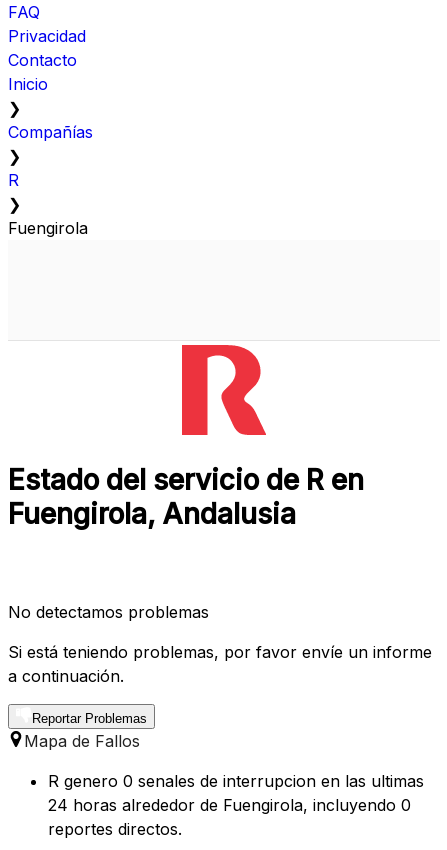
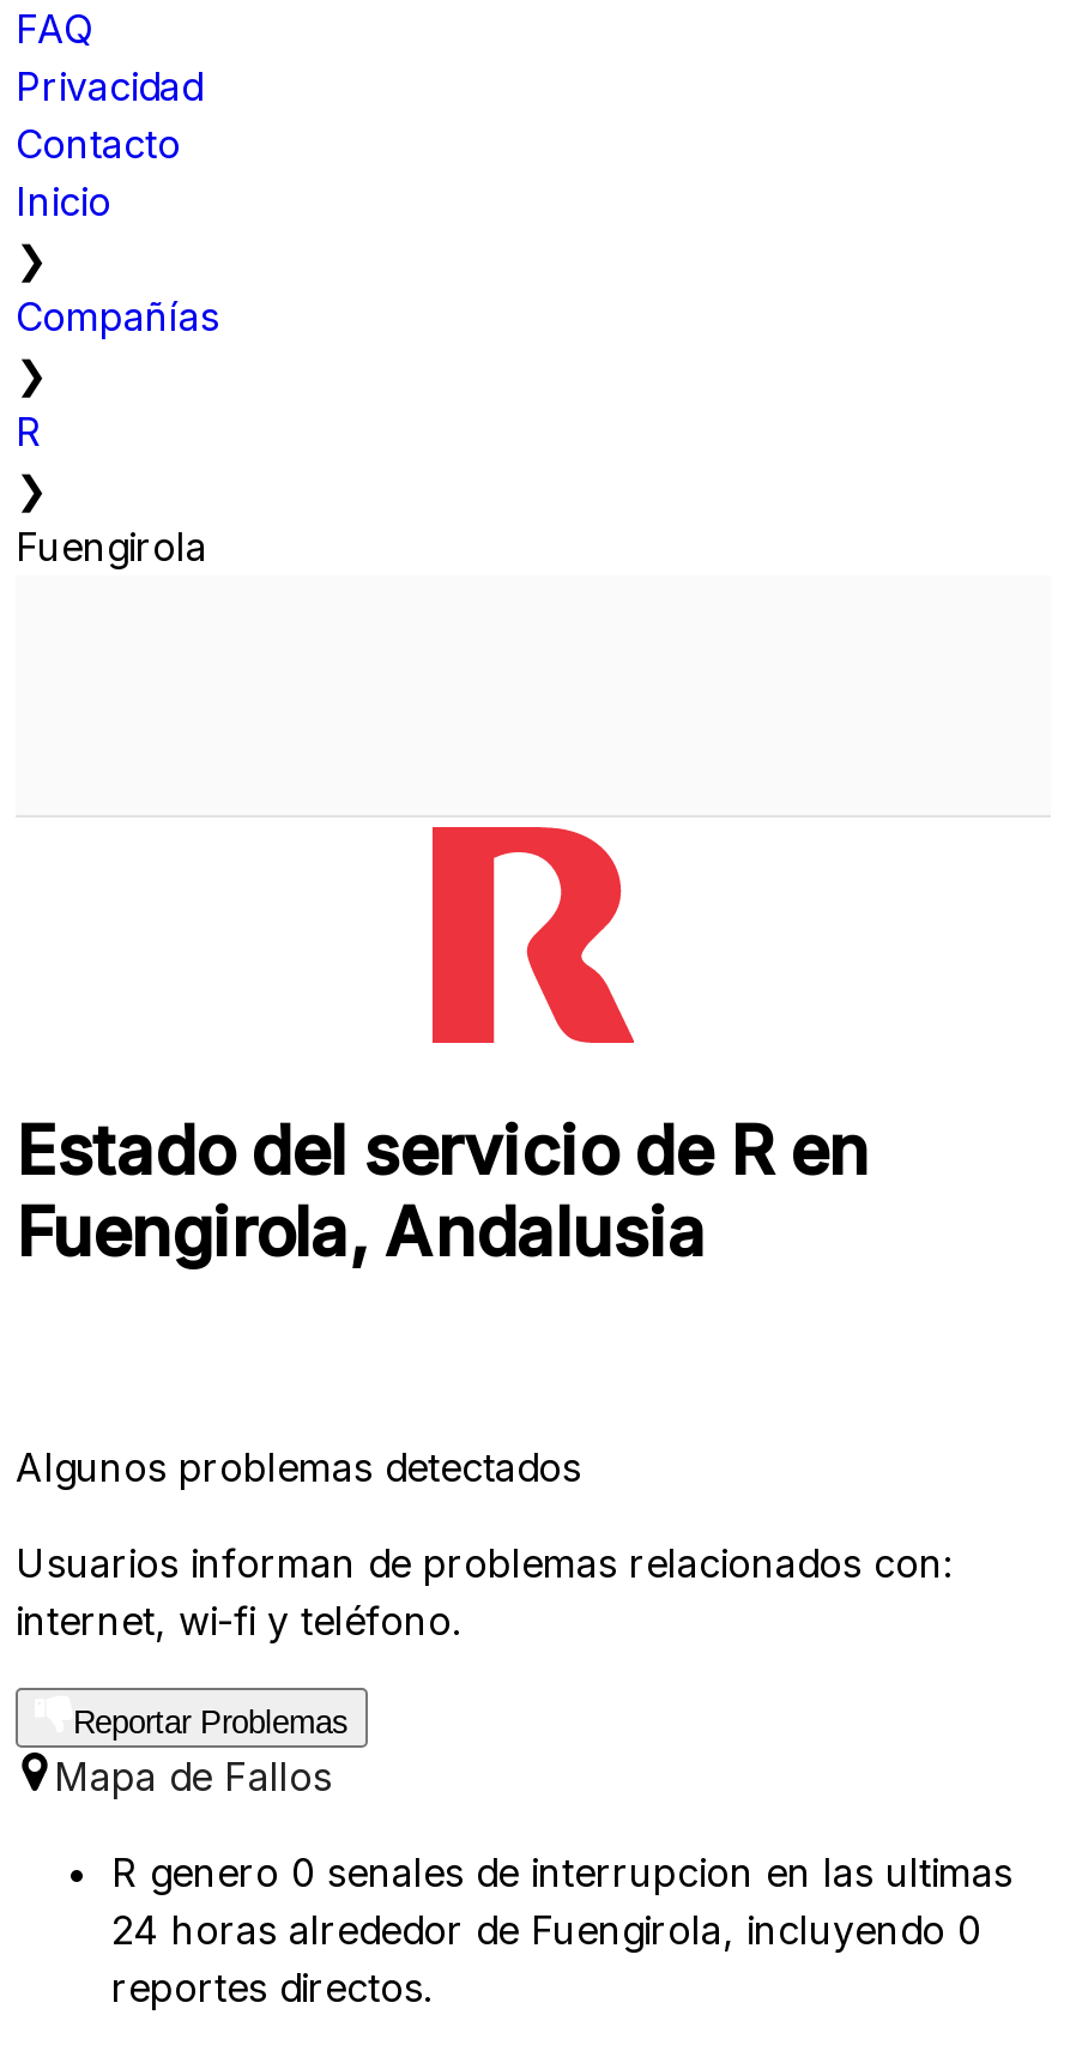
[8,602,209,622] No detectamos problemas -> [16,1444,581,1492] Algunos problemas detectados
[8,642,432,686] Si está teniendo problemas, por favor envíe un informe | a continuación. -> [16,1540,953,1646] Usuarios informan de problemas relacionados con: | internet, wi-fi y teléfono.

